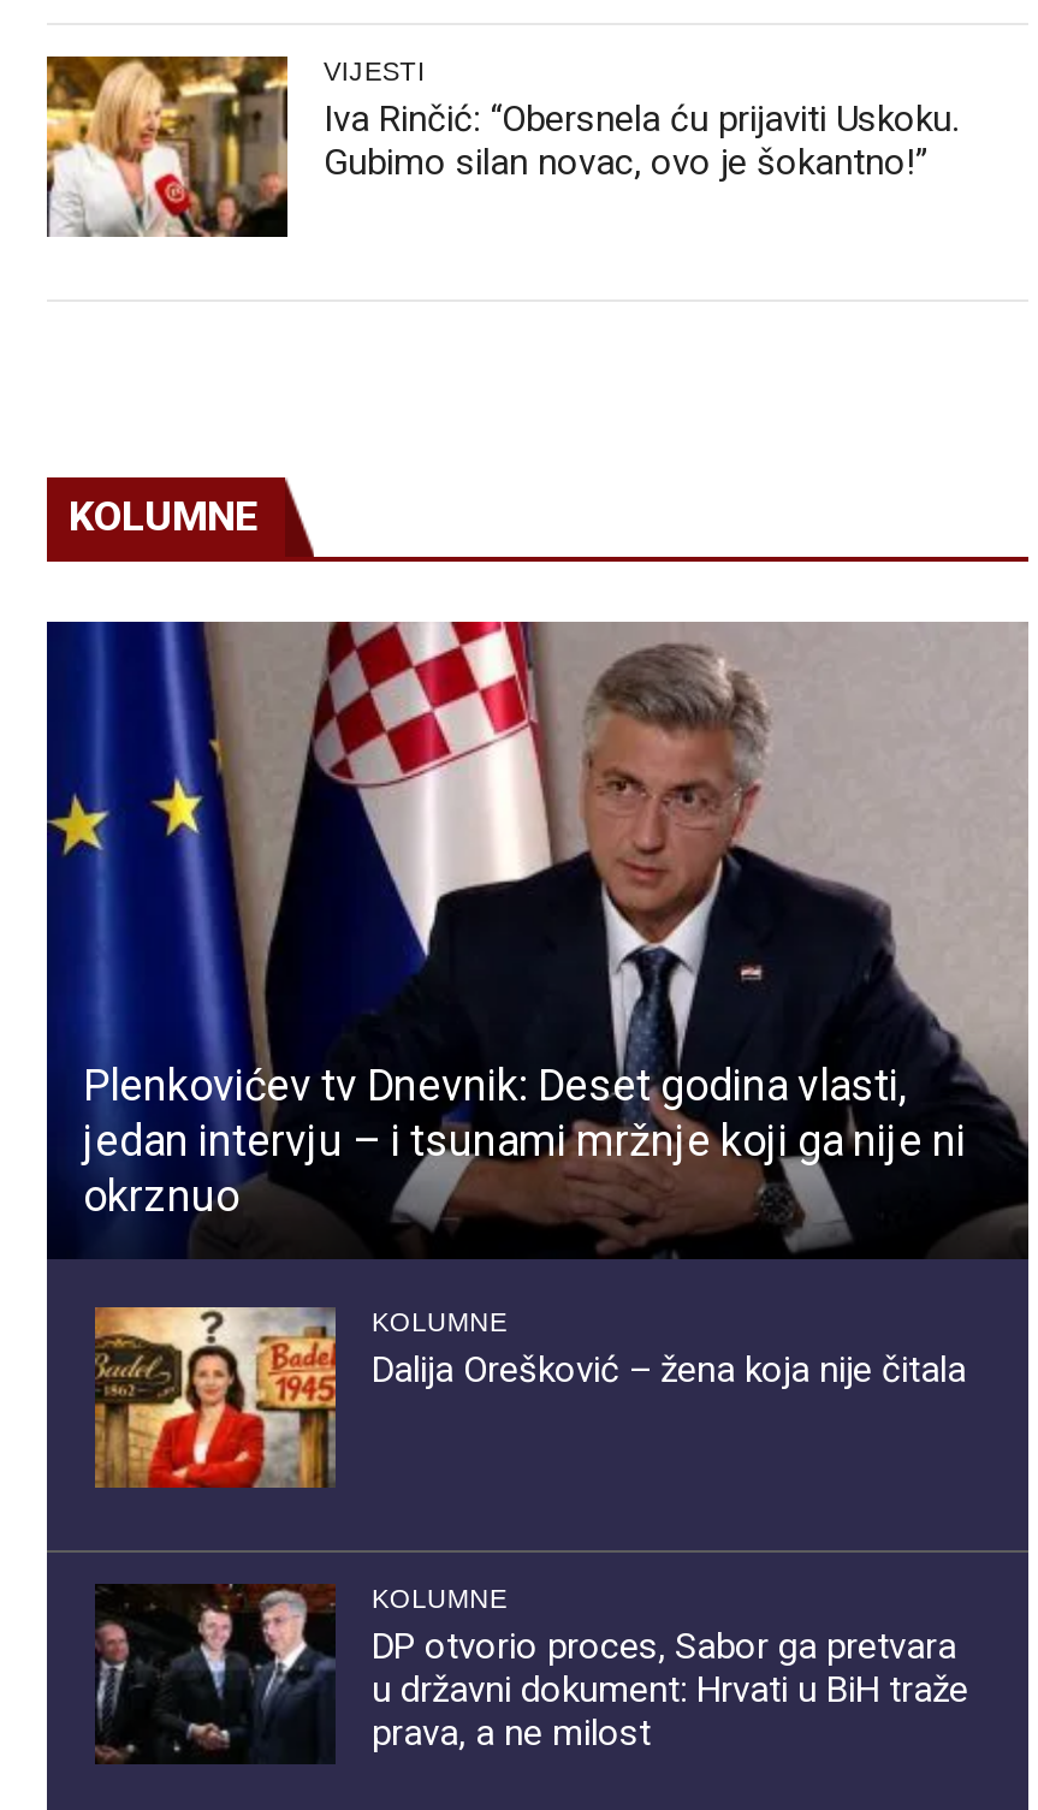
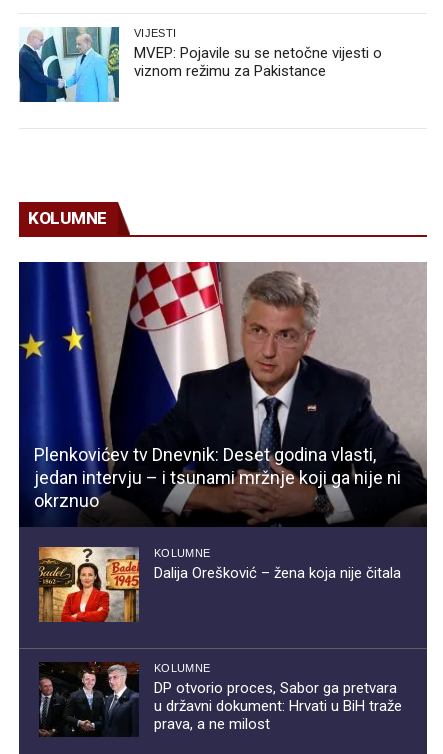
[45,54,959,239] [image] | Iva Rinčić: “Obersnela ću prijaviti Uskoku. | Gubimo silan novac, ovo je šokantno!” -> [18,26,382,103] [image] | MVEP: Pojavile su se netočne vijesti o | viznom režimu za Pakistance

